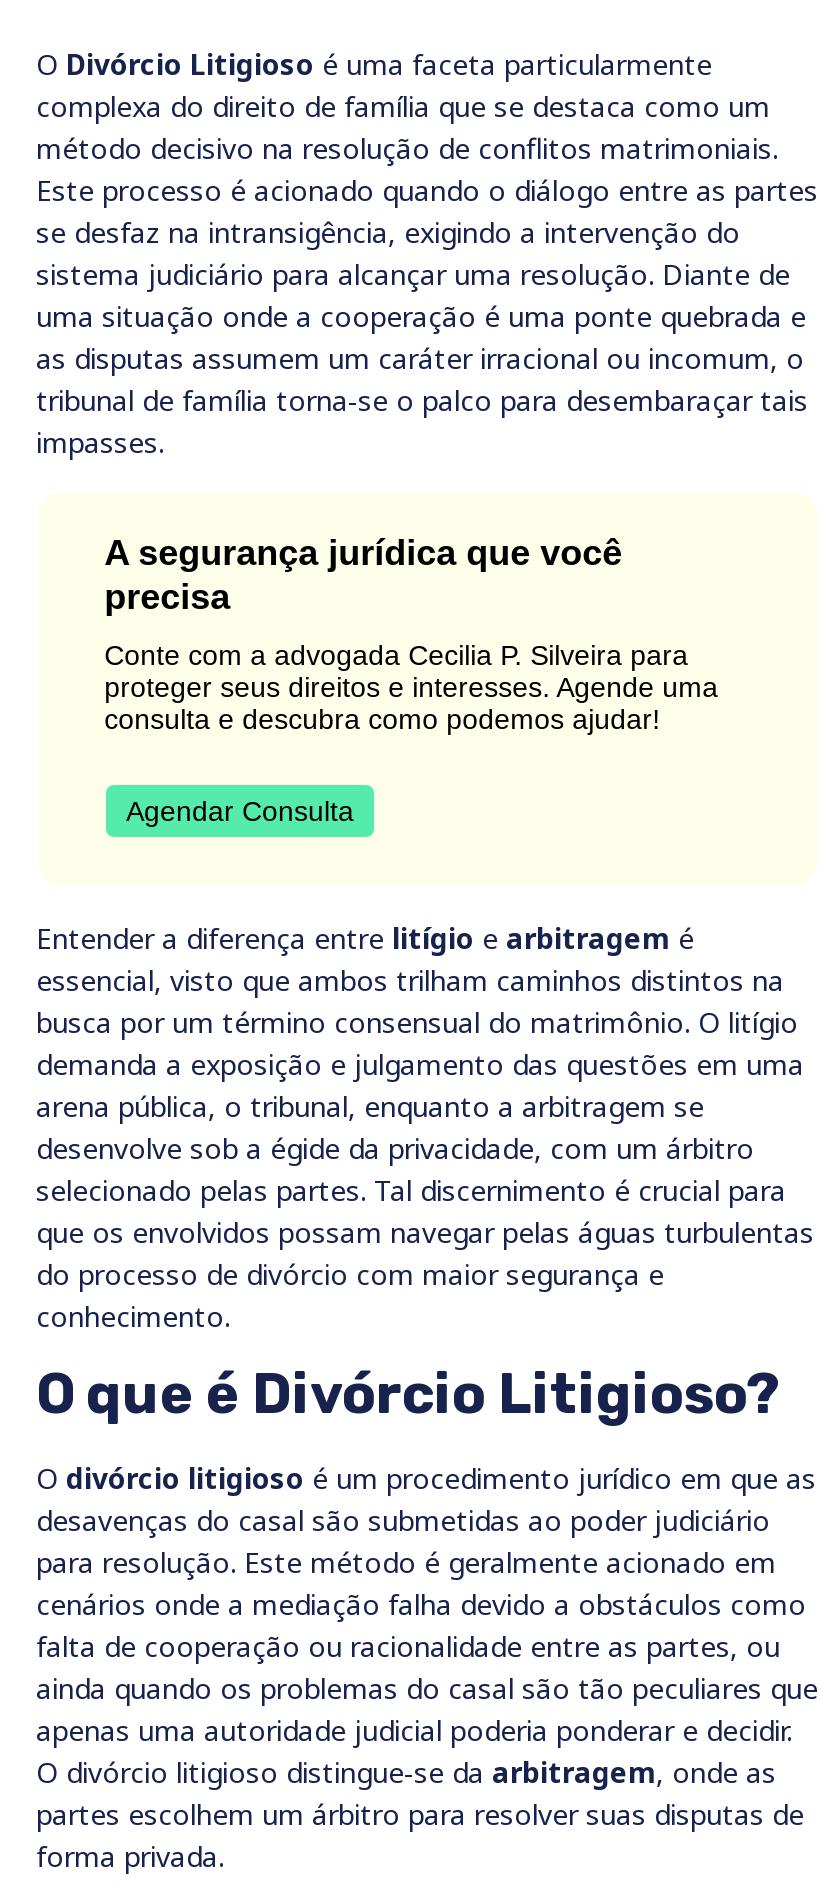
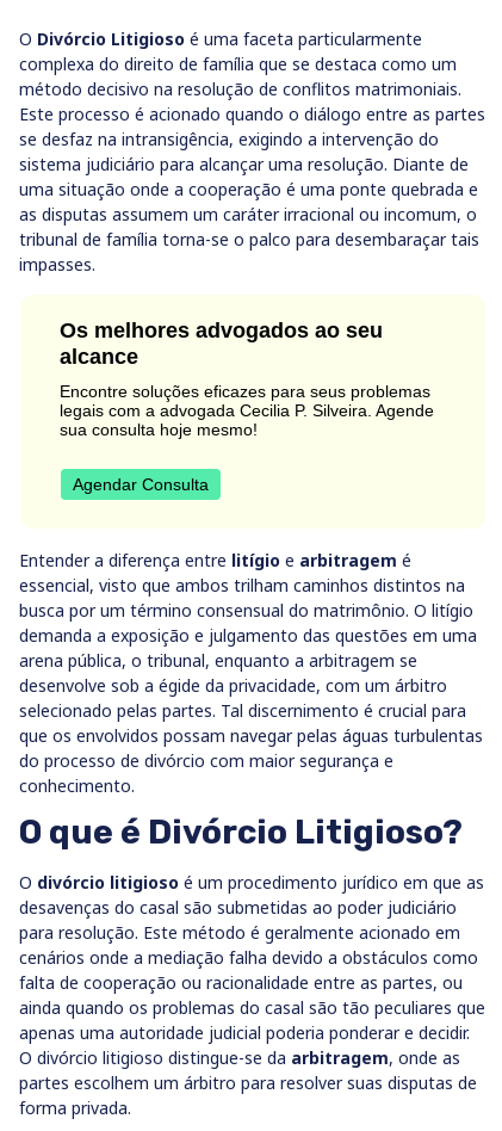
[104,534,622,618] A segurança jurídica que você | precisa -> [60,319,383,369] Os melhores advogados ao seu | alcance
[104,640,718,736] Conte com a advogada Cecilia P. Silveira para | proteger seus direitos e interesses. Agende uma | consulta e descubra como podemos ajudar! -> [60,382,434,440] Encontre soluções eficazes para seus problemas | legais com a advogada Cecilia P. Silveira. Agende | sua consulta hoje mesmo!

